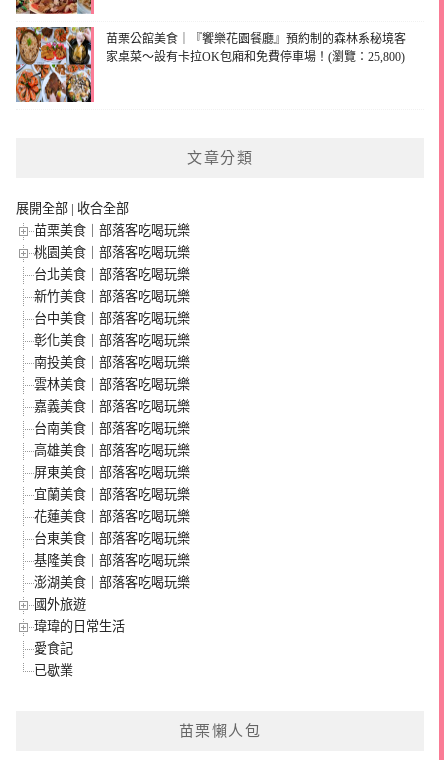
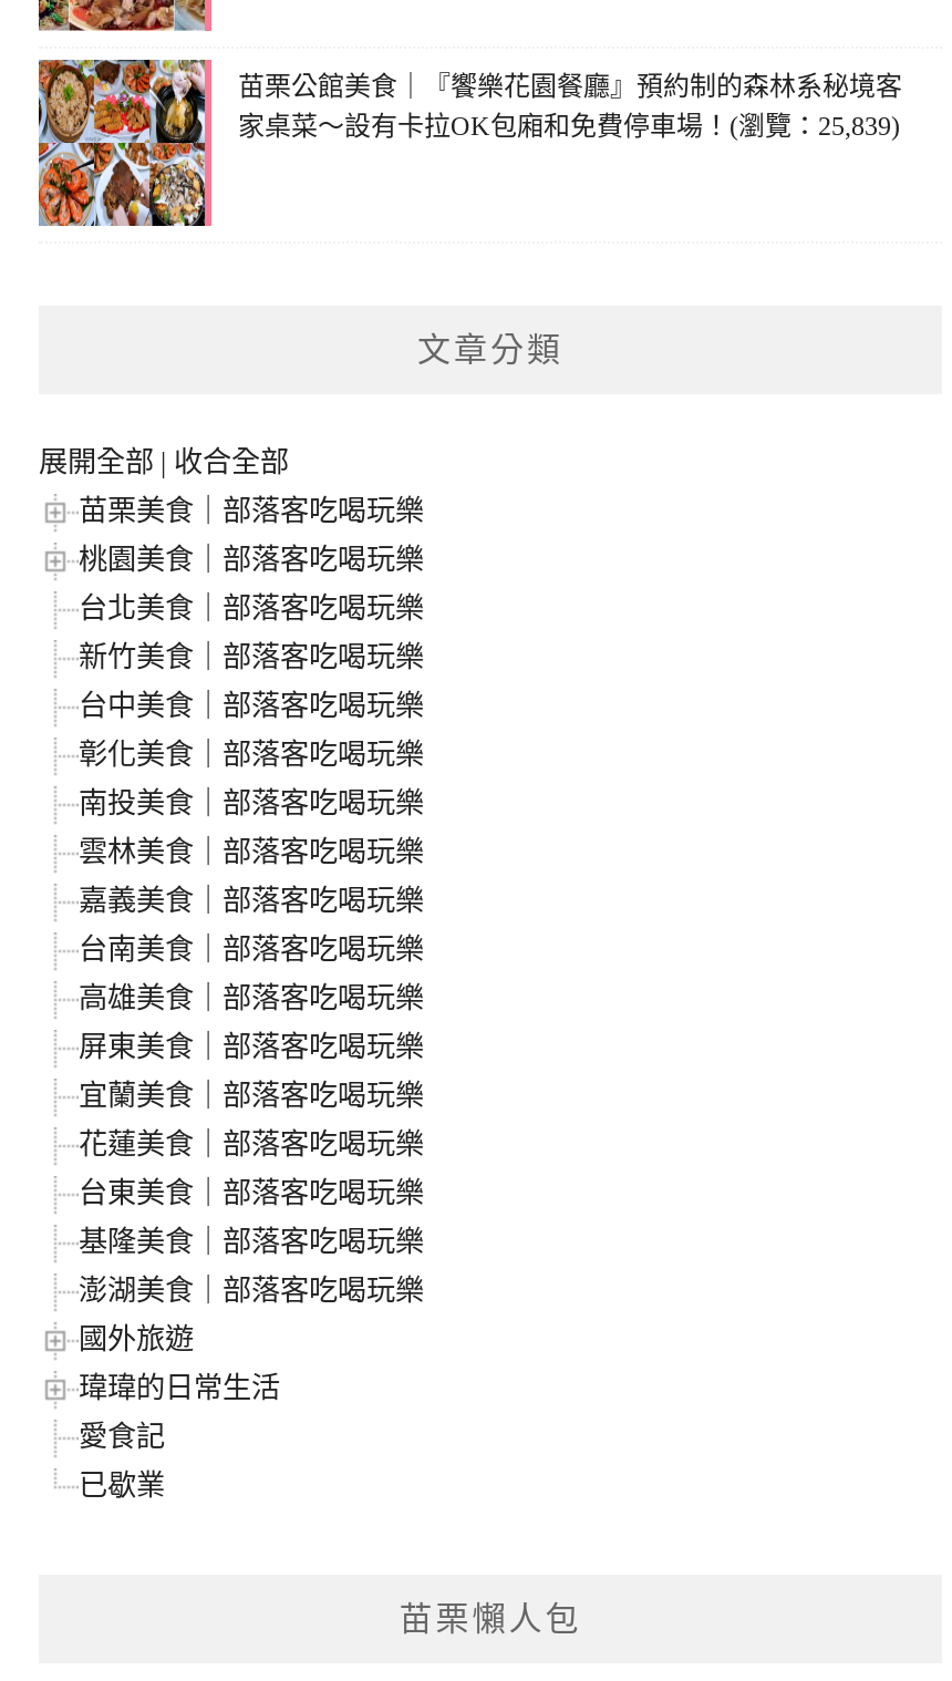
[106,50,405,64] 家桌菜～設有卡拉OK包廂和免費停車場！(瀏覽：25,800) -> [238,111,900,142] 家桌菜～設有卡拉OK包廂和免費停車場！(瀏覽：25,839)

